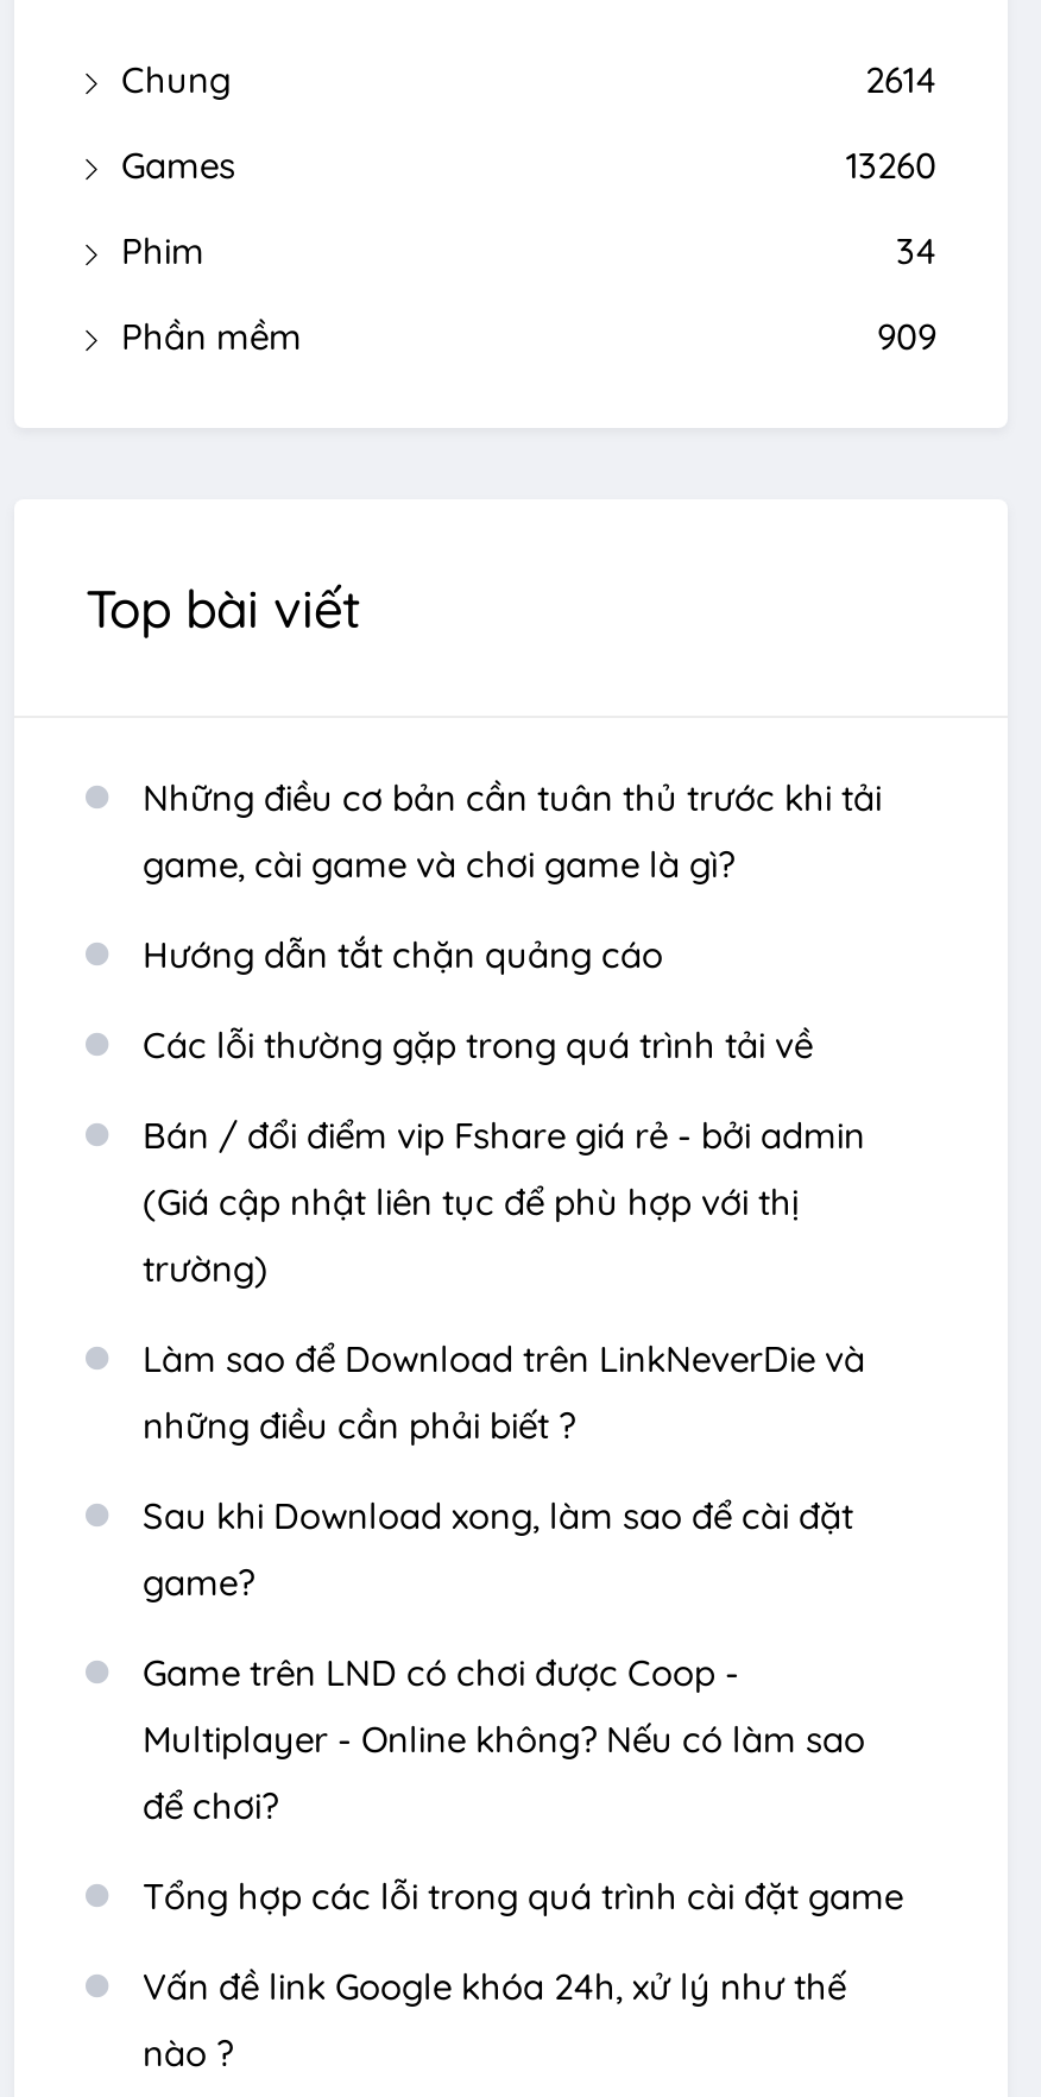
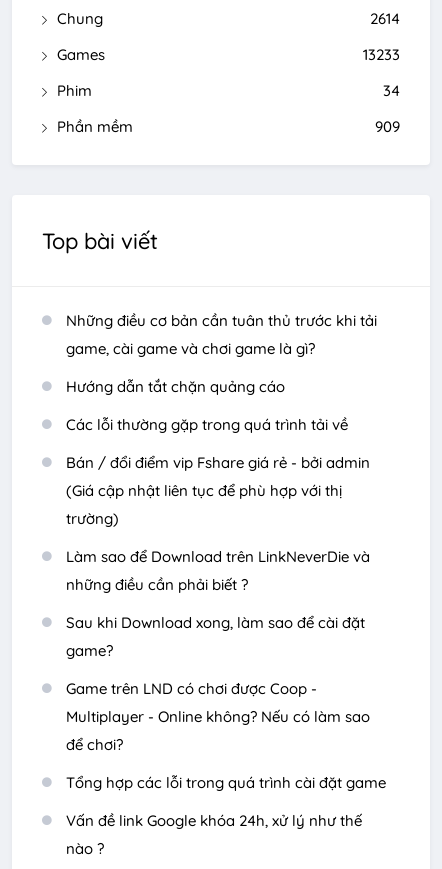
[846,144,936,189] 13260 -> [363,45,400,64] 13233

